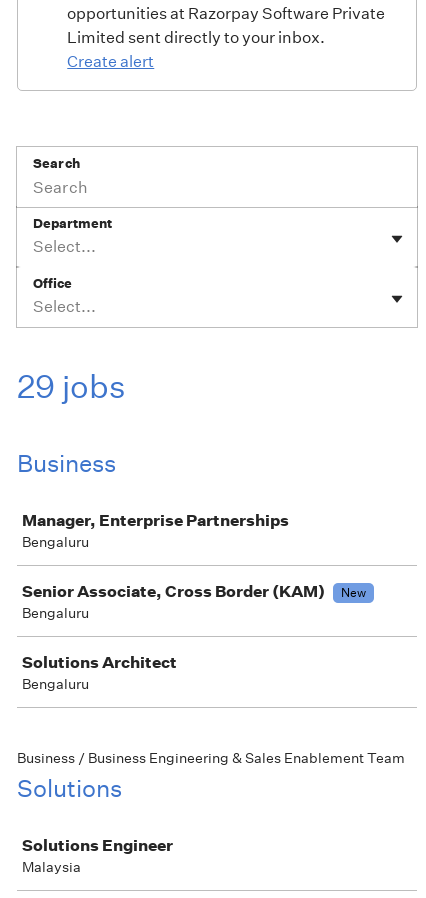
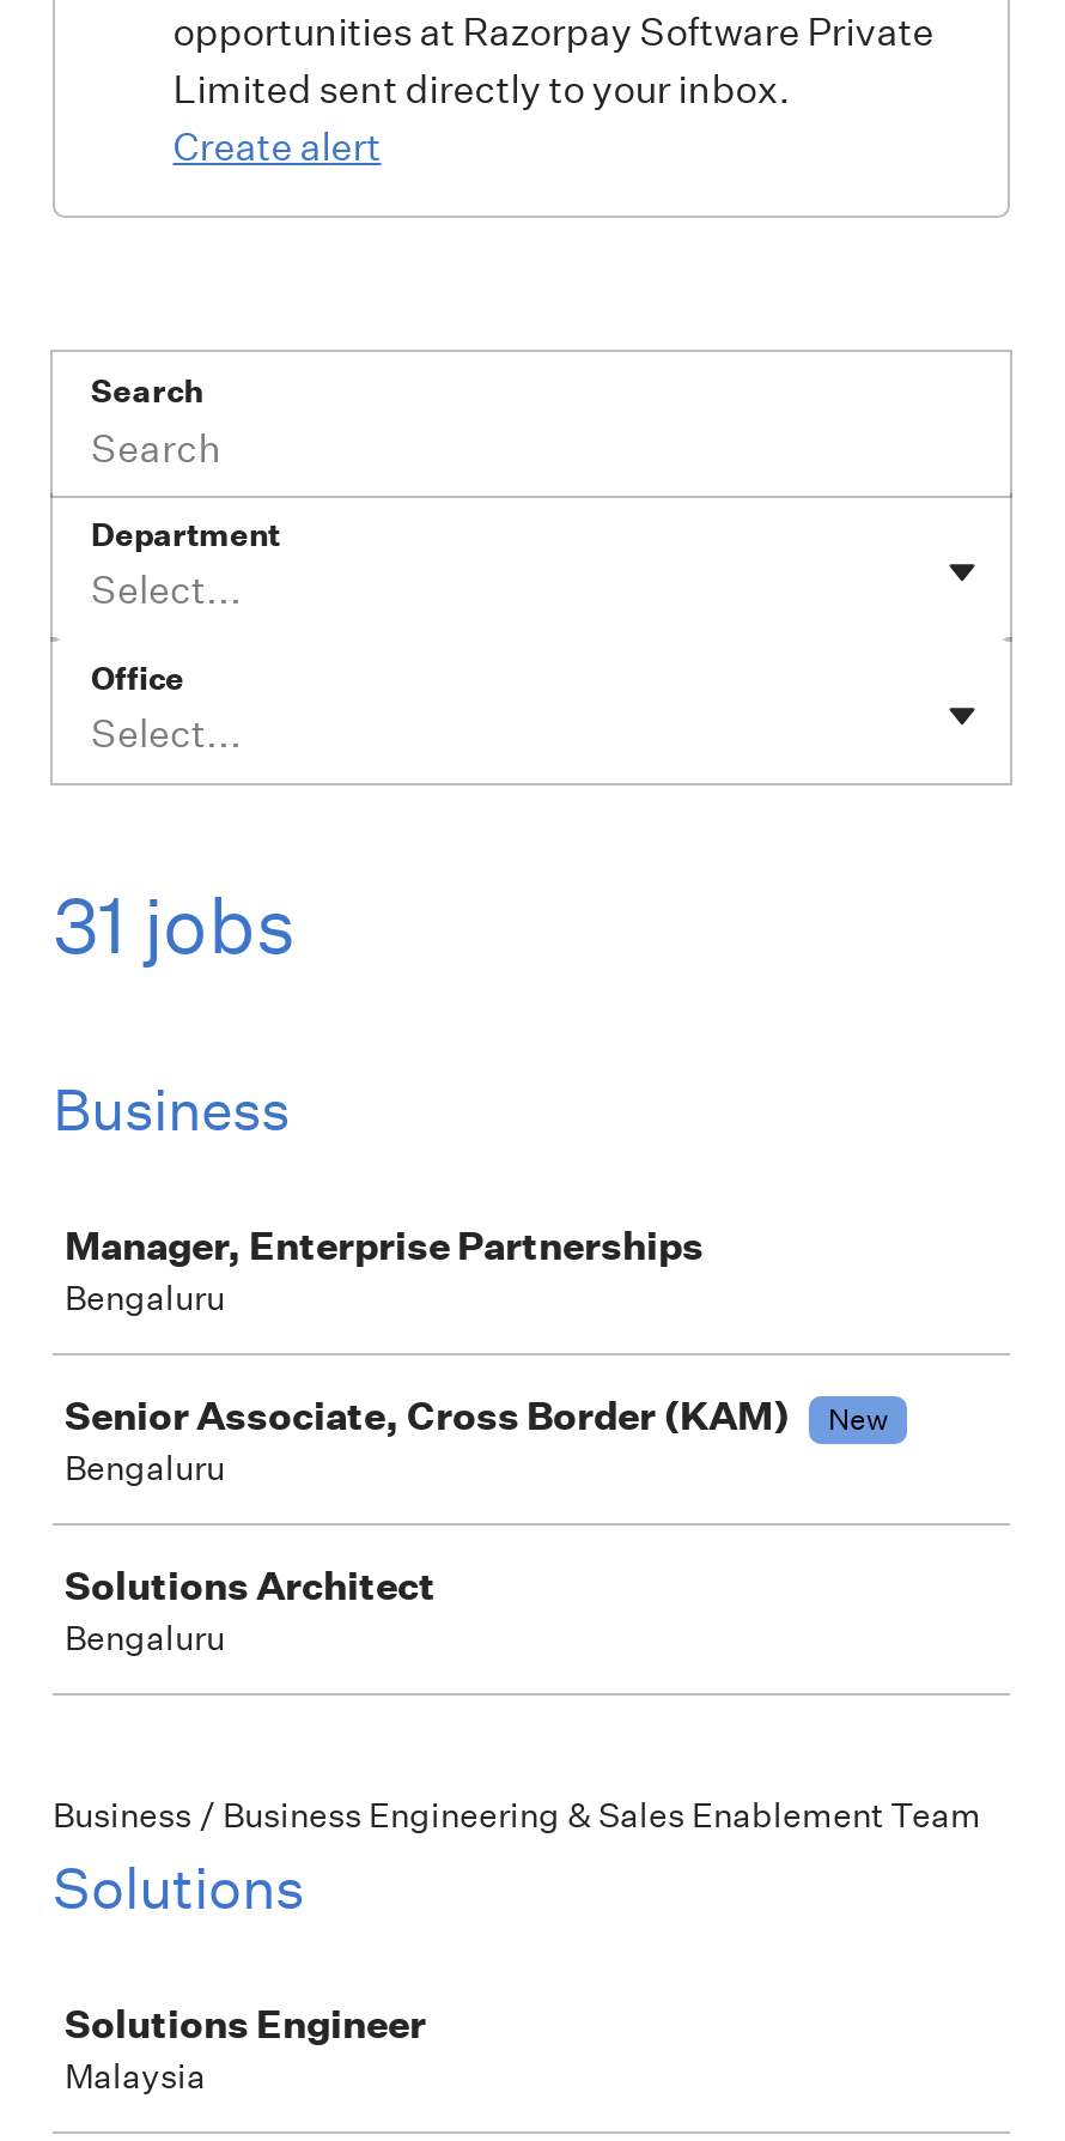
[17,367,126,406] 29 jobs -> [53,879,297,972] 31 jobs

